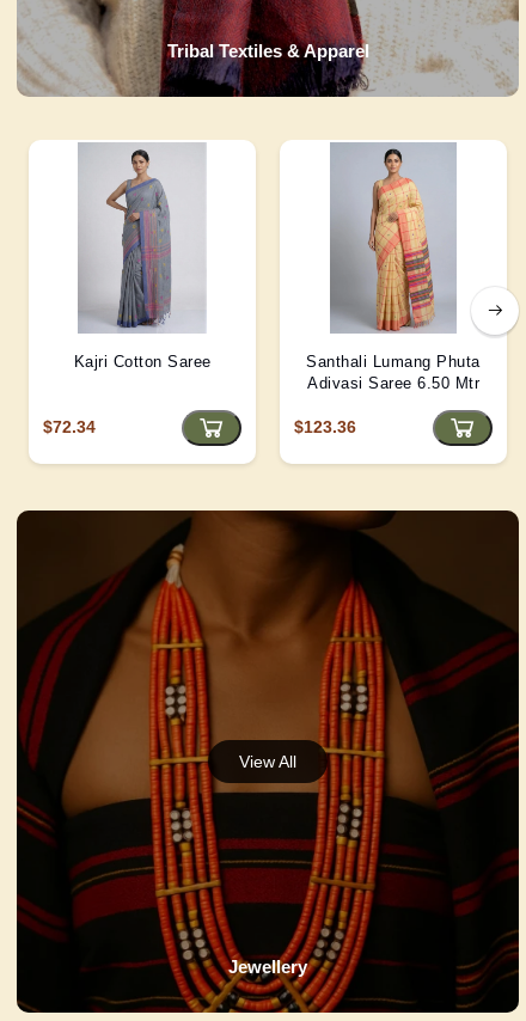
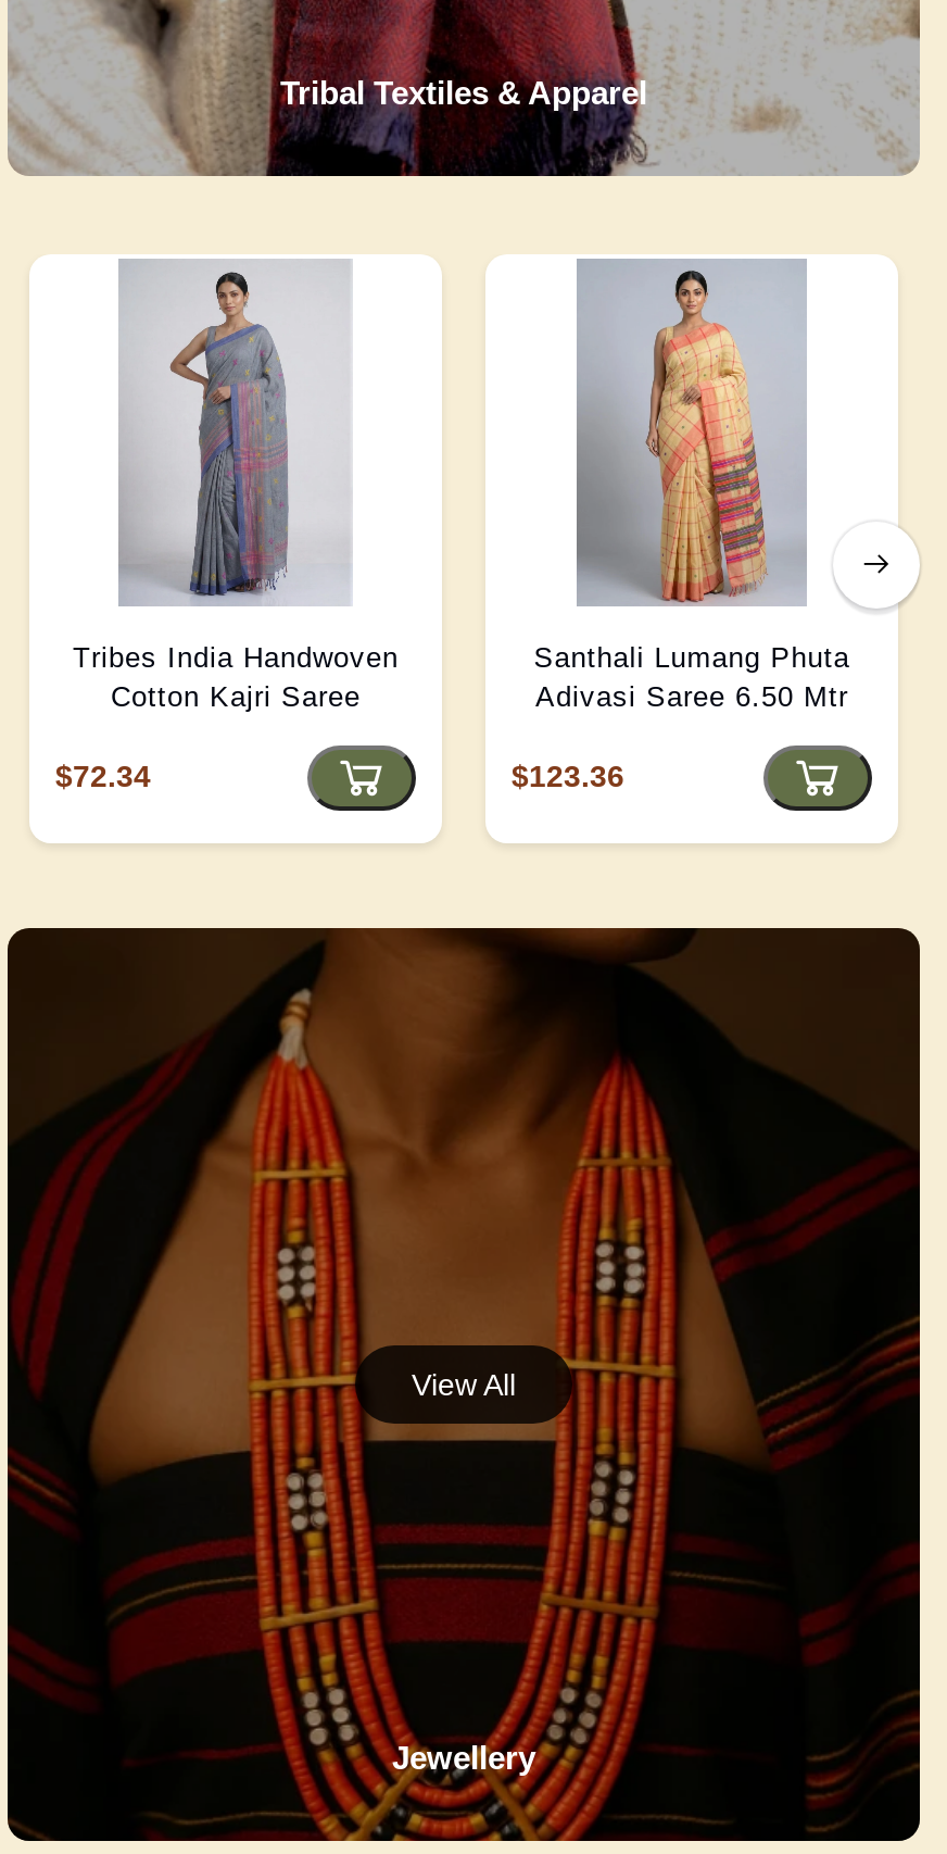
[74,353,211,371] Kajri Cotton Saree -> [73,642,399,714] Tribes India Handwoven | Cotton Kajri Saree

